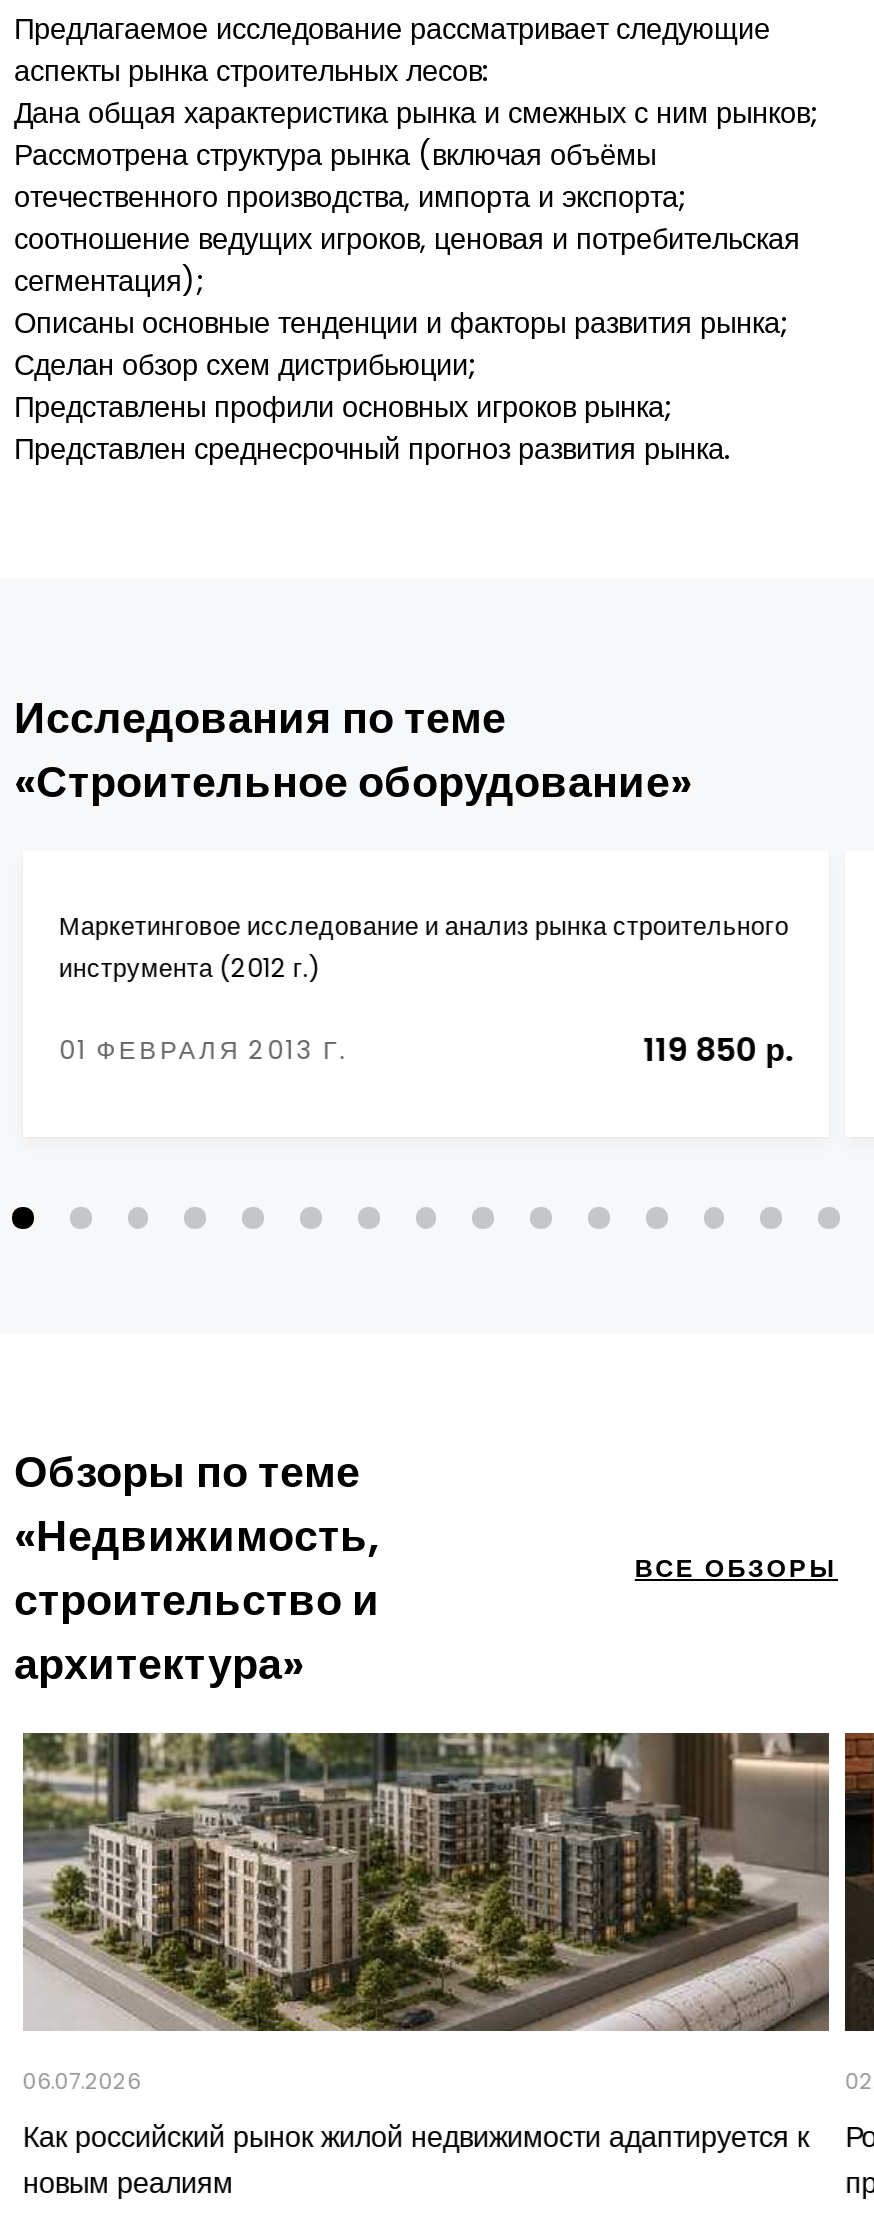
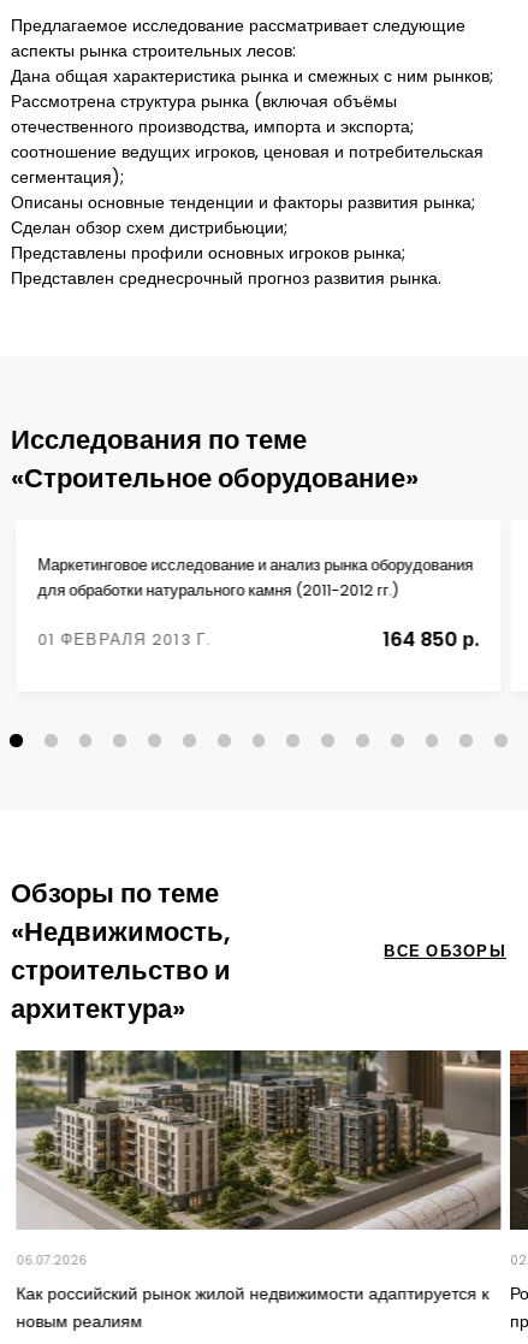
[59,909,789,985] Маркетинговое исследование и анализ рынка строительного | инструмента (2012 г.) -> [38,555,473,601] Маркетинговое исследование и анализ рынка оборудования | для обработки натурального камня (2011-2012 гг.)
[643,1026,793,1072] 119 850 р. -> [383,625,479,653] 164 850 р.

